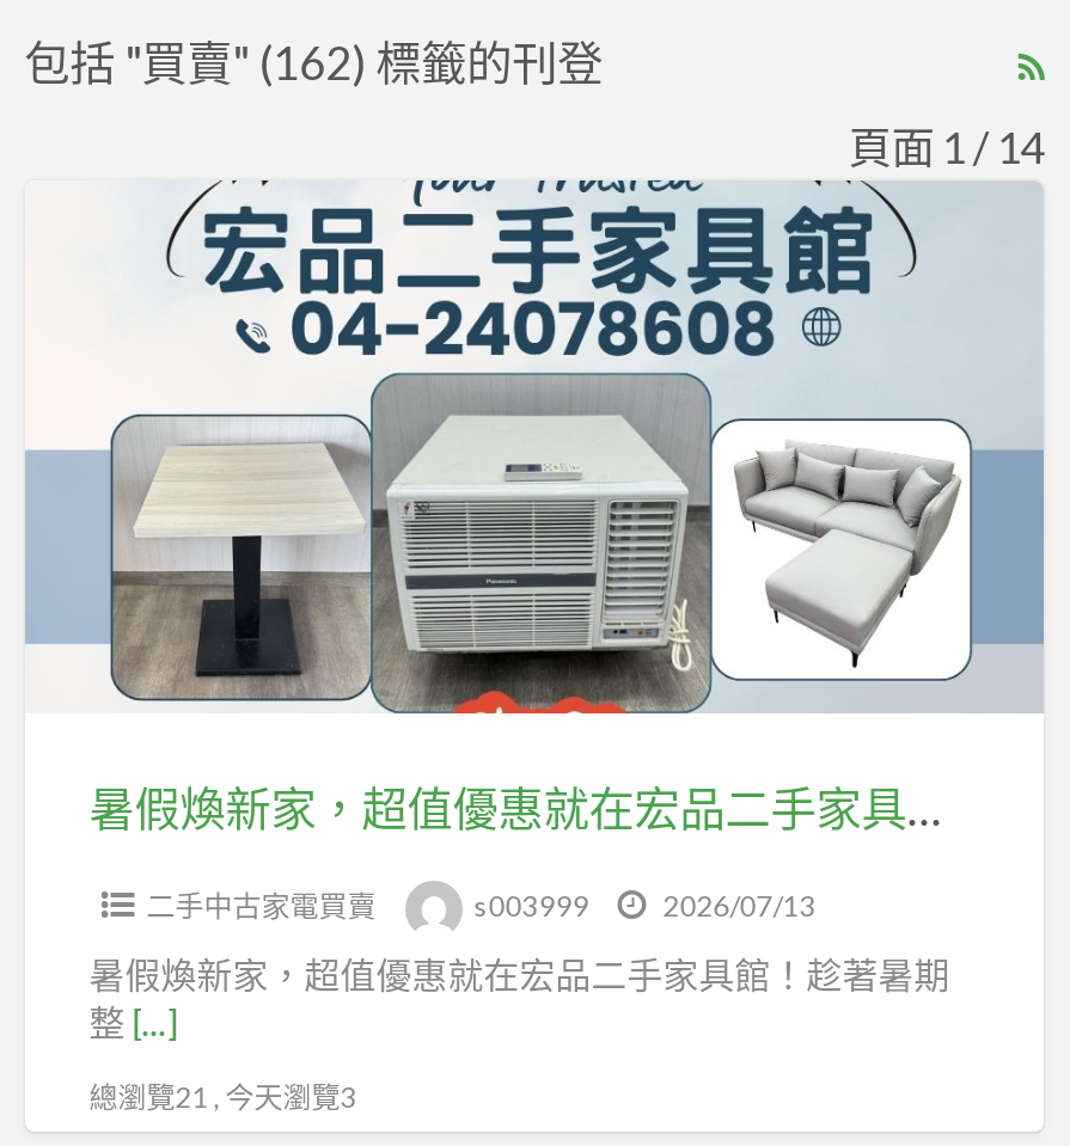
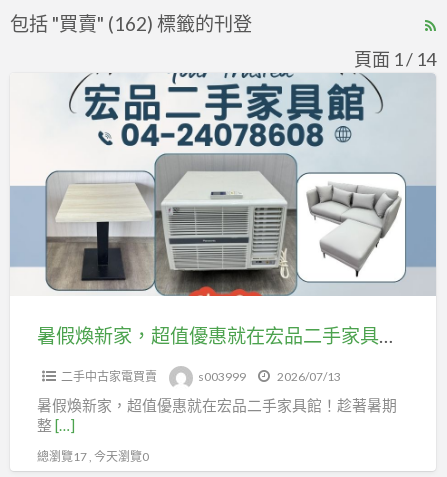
[89,1078,357,1114] 總瀏覽21 , 今天瀏覽3 -> [37,449,149,464] 總瀏覽17 , 今天瀏覽0

